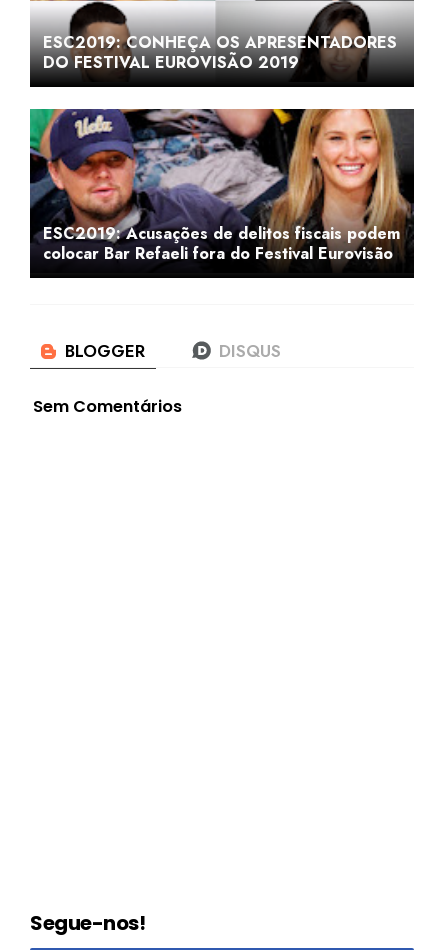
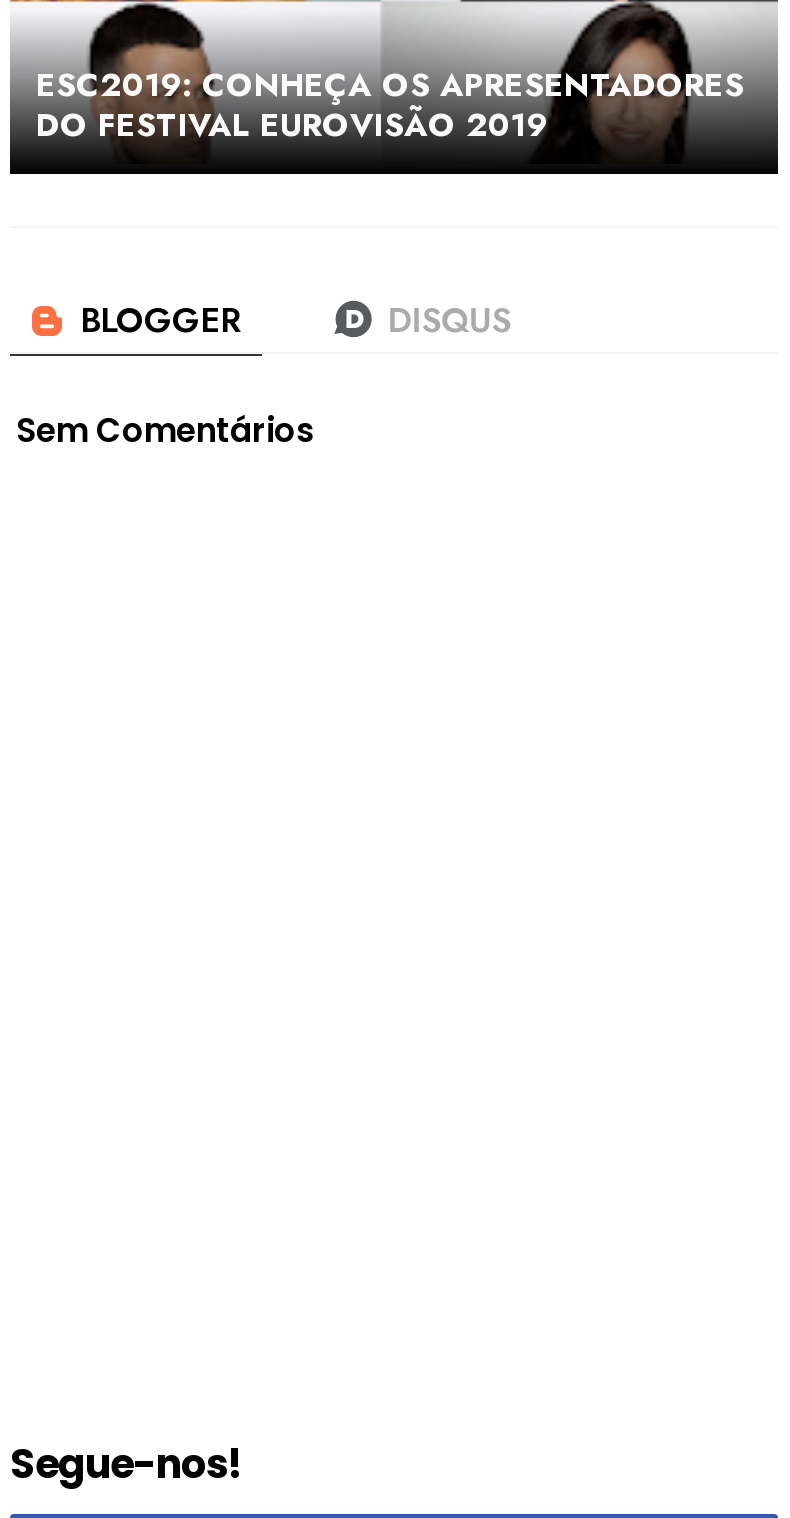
[29,108,415,265] [image] | ESC2019: Acusações de delitos fiscais podem | colocar Bar Refaeli fora do Festival Eurovisão -> none

